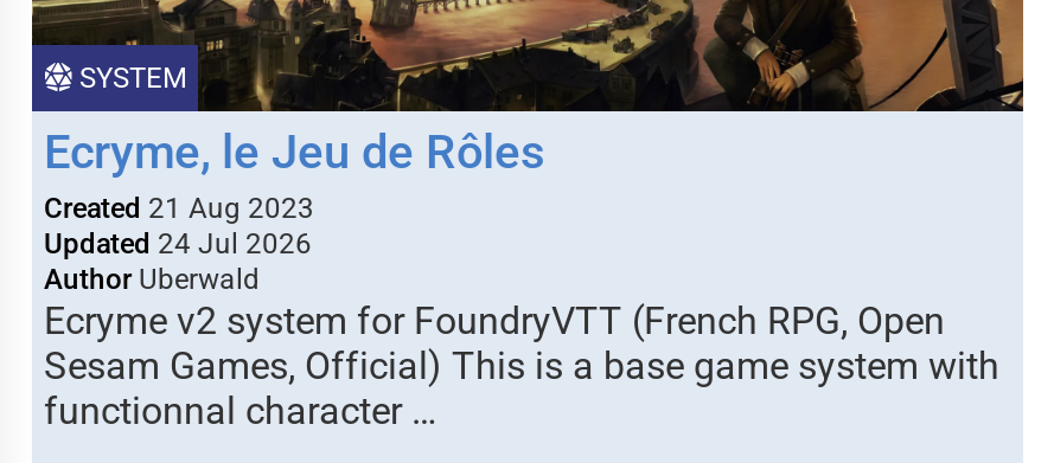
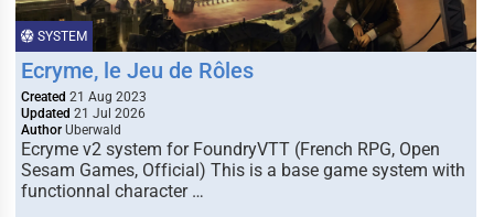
[44,227,312,261] Updated 24 Jul 2026 -> [21,106,146,121] Updated 21 Jul 2026

